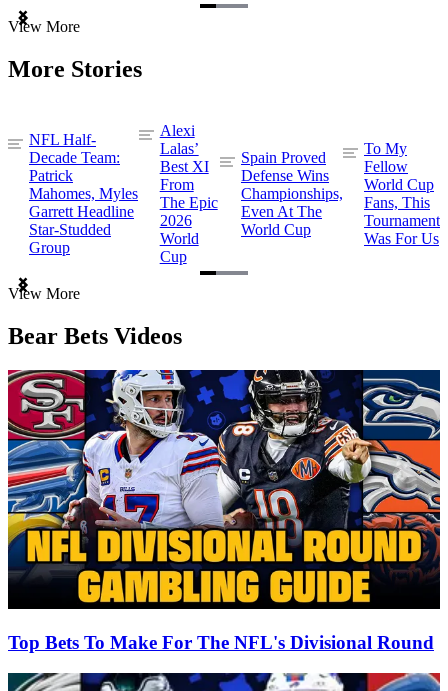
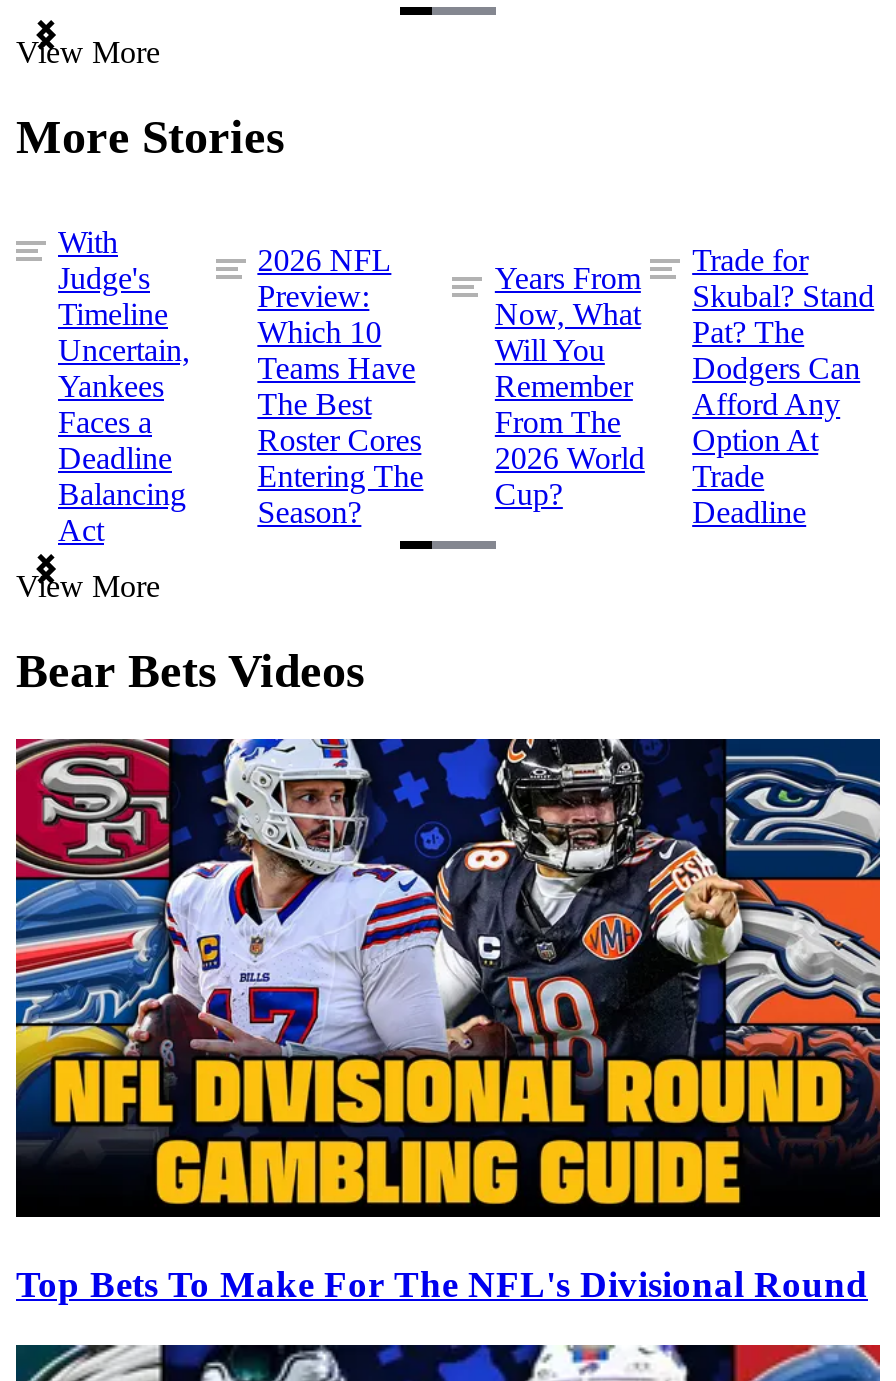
[160,122,218,265] Alexi | Lalas’ | Best XI | From | The Epic | 2026 | World | Cup -> [257,243,423,529] 2026 NFL | Preview: | Which 10 | Teams Have | The Best | Roster Cores | Entering The | Season?
[29,131,138,256] NFL Half- | Decade Team: | Patrick | Mahomes, Myles | Garrett Headline | Star-Studded | Group -> [58,225,190,547] With | Judge's | Timeline | Uncertain, | Yankees | Faces a | Deadline | Balancing | Act
[364,140,440,247] To My | Fellow | World Cup | Fans, This | Tournament | Was For Us -> [692,243,874,529] Trade for | Skubal? Stand | Pat? The | Dodgers Can | Afford Any | Option At | Trade | Deadline
[241,149,343,238] Spain Proved | Defense Wins | Championships, | Even At The | World Cup -> [495,261,645,511] Years From | Now, What | Will You | Remember | From The | 2026 World | Cup?

